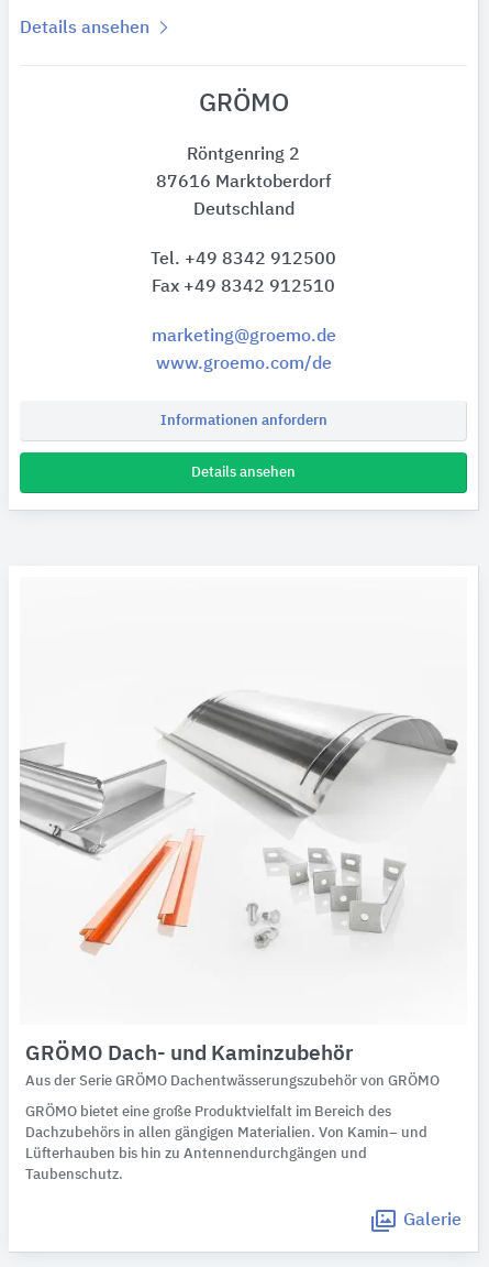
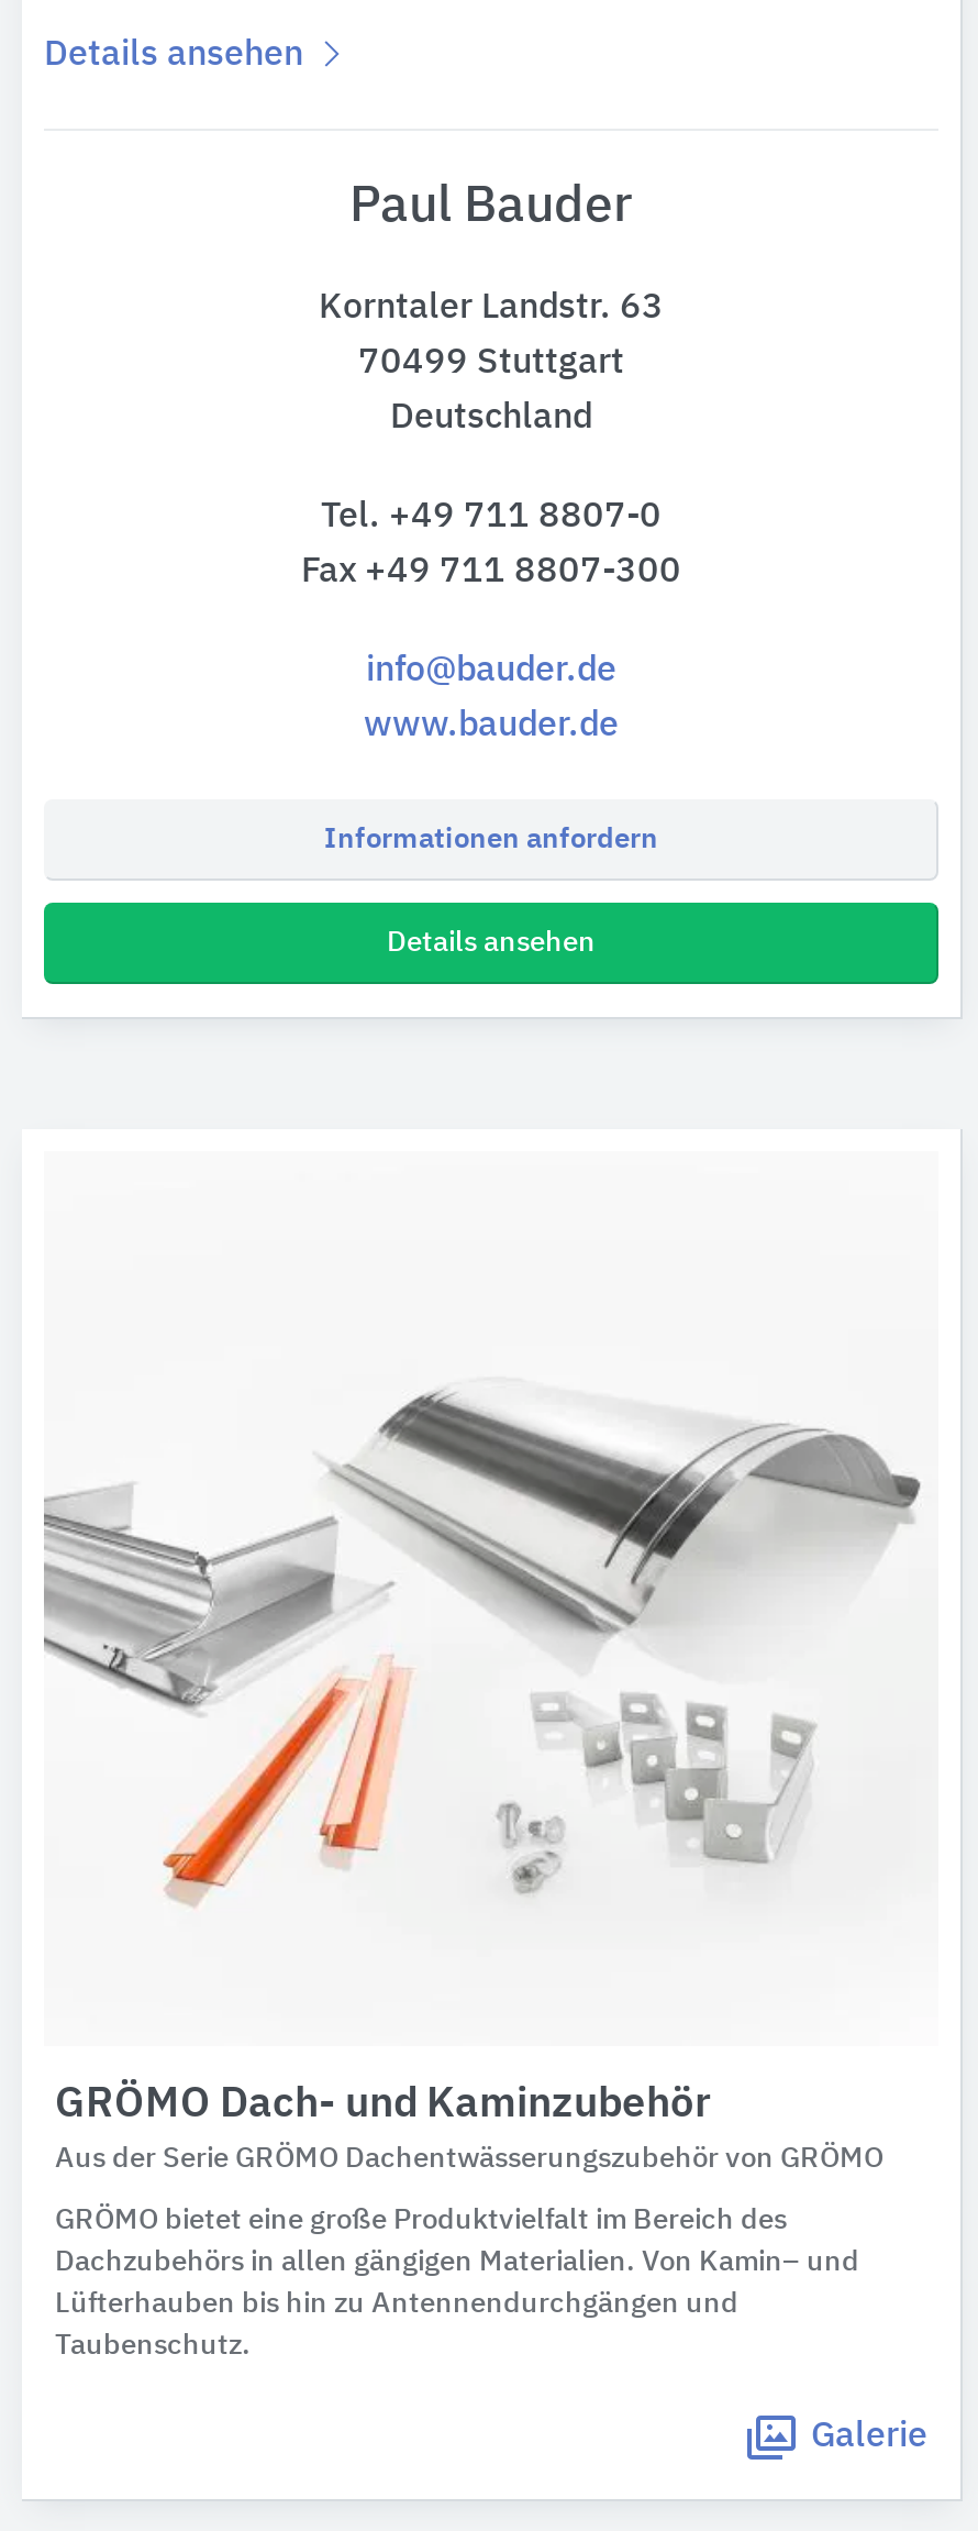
[198,91,288,117] GRÖMO -> [349,181,633,232] Paul Bauder
[187,146,300,164] Röntgenring 2 -> [319,291,664,326] Korntaler Landstr. 63
[156,174,331,191] 87616 Marktoberdorf -> [358,346,624,381] 70499 Stuttgart
[151,251,336,268] Tel. +49 8342 912500 -> [321,500,662,535] Tel. +49 711 8807-0
[152,278,335,296] Fax +49 8342 912510 -> [301,555,681,590] Fax +49 711 8807-300
[151,328,336,346] marketing@groemo.de -> [366,654,616,689] info@bauder.de
[155,355,331,373] www.groemo.com/de -> [364,709,619,744] www.bauder.de

